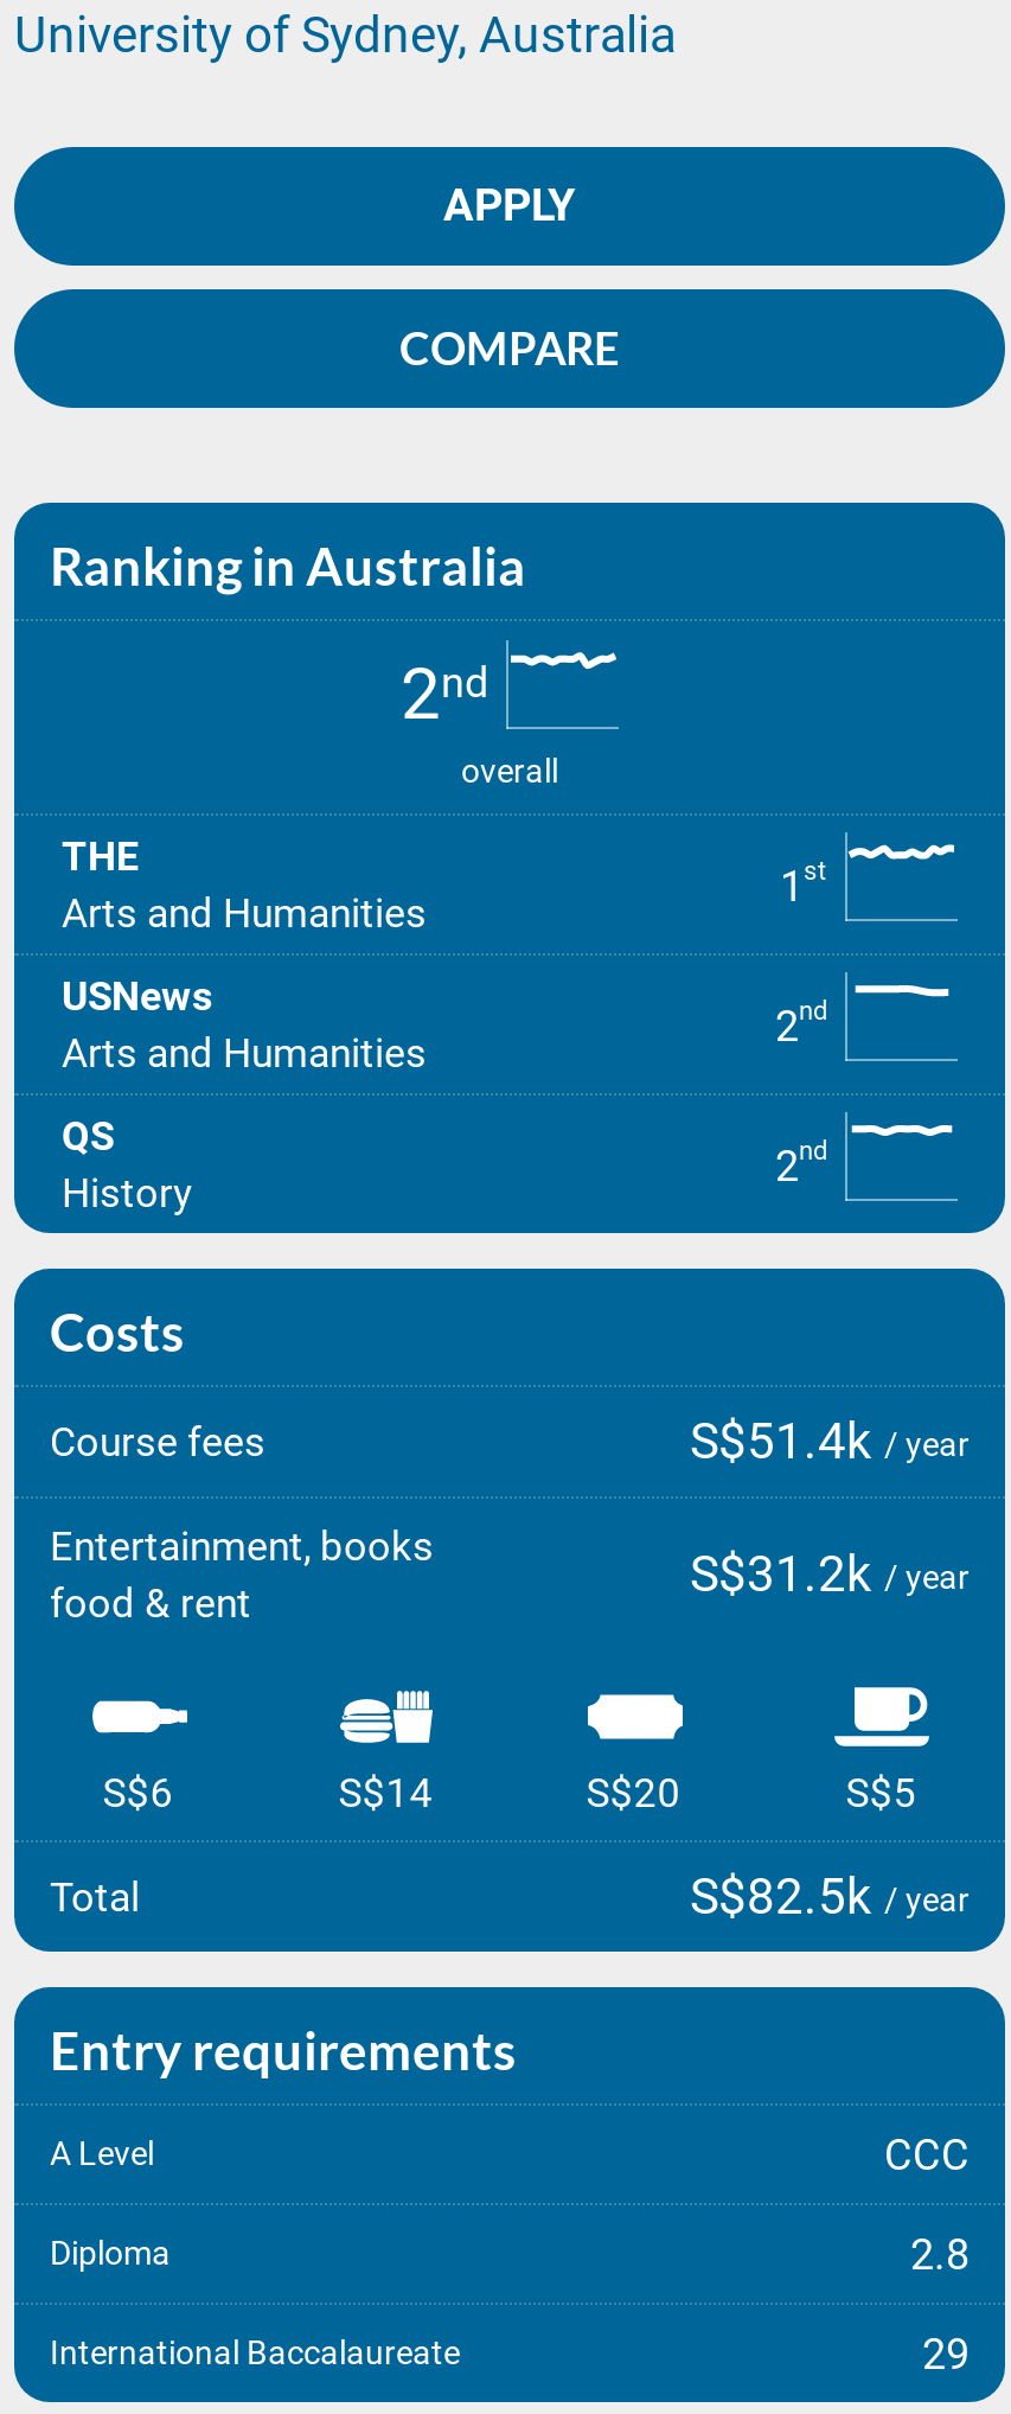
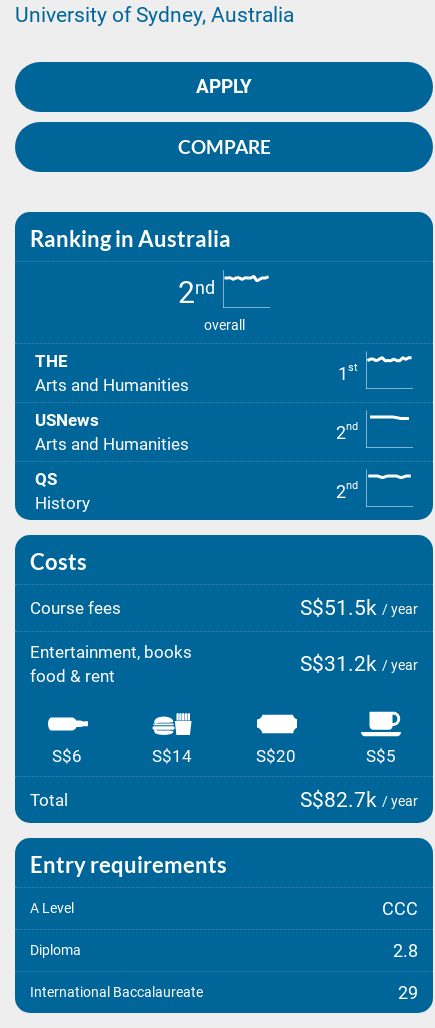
[690,1413,970,1470] S$51.4k / year -> [300,596,418,620] S$51.5k / year
[690,1869,970,1926] S$82.5k / year -> [300,788,418,812] S$82.7k / year

